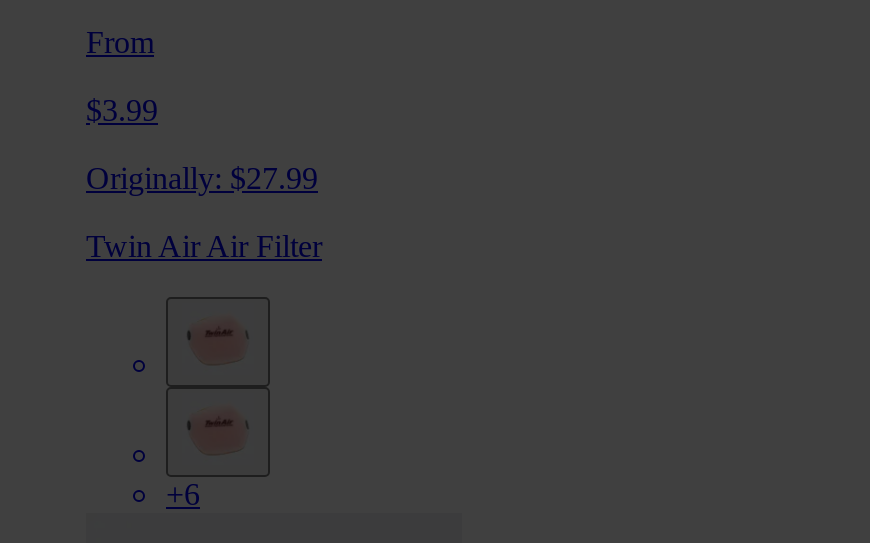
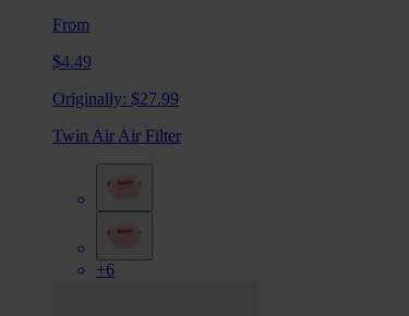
[86,94,158,128] $3.99 -> [52,52,92,70] $4.49

